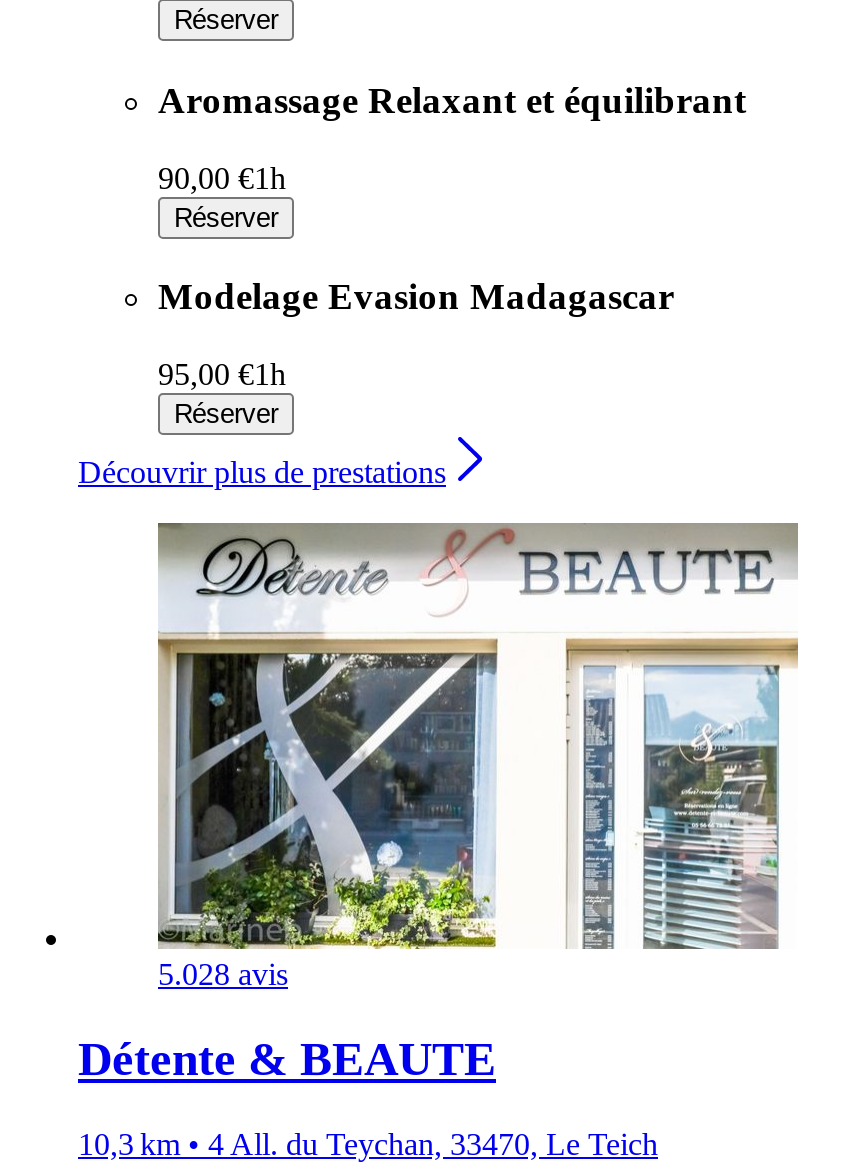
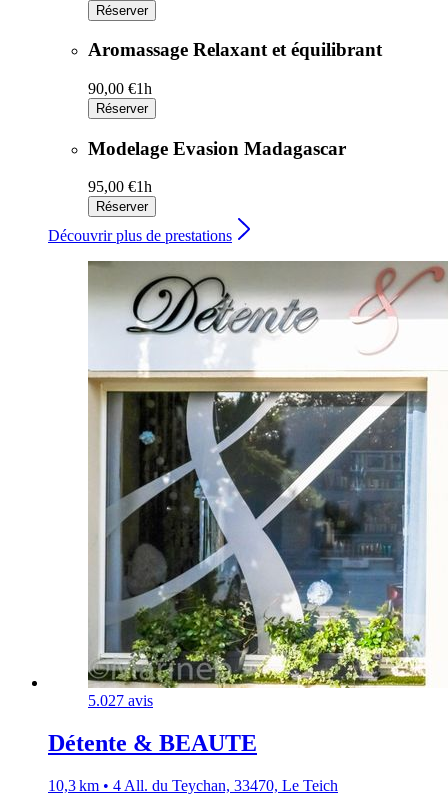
[158,522,834,992] [image] | 5.028 avis -> [88,260,445,709] [image] | 5.027 avis

